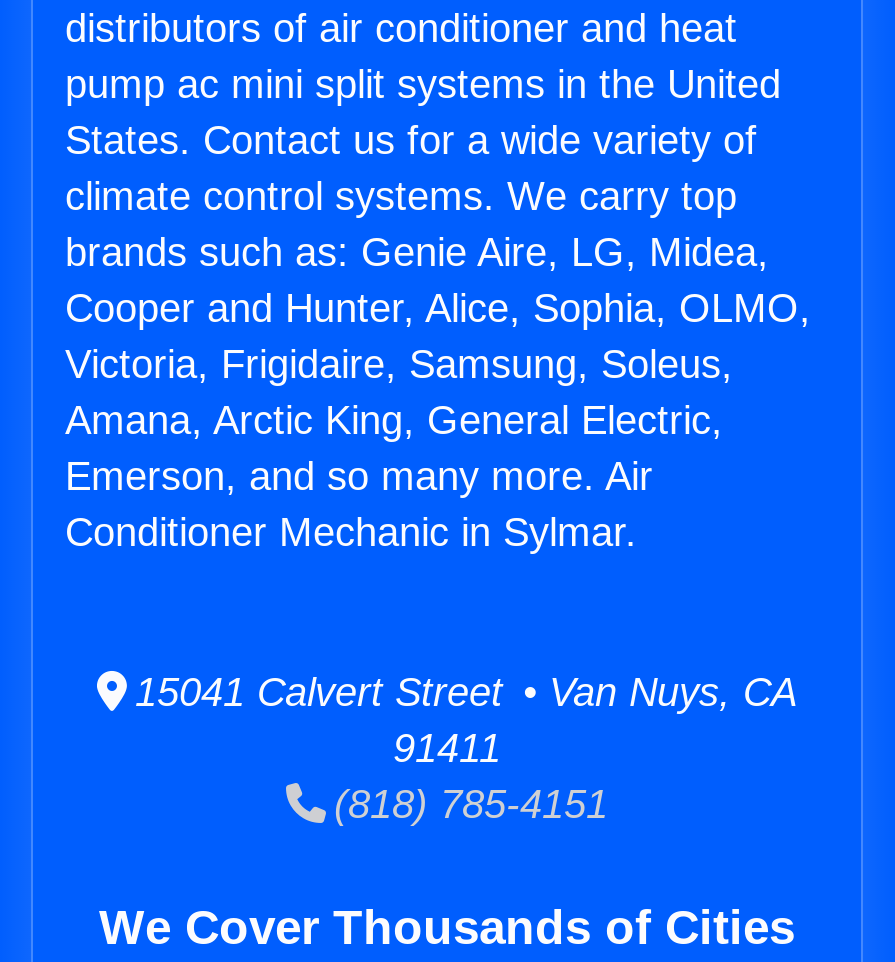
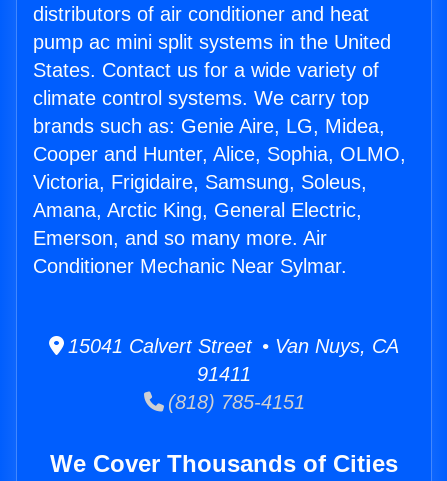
[65,510,637,554] Conditioner Mechanic in Sylmar. -> [33,255,347,277] Conditioner Mechanic Near Sylmar.

